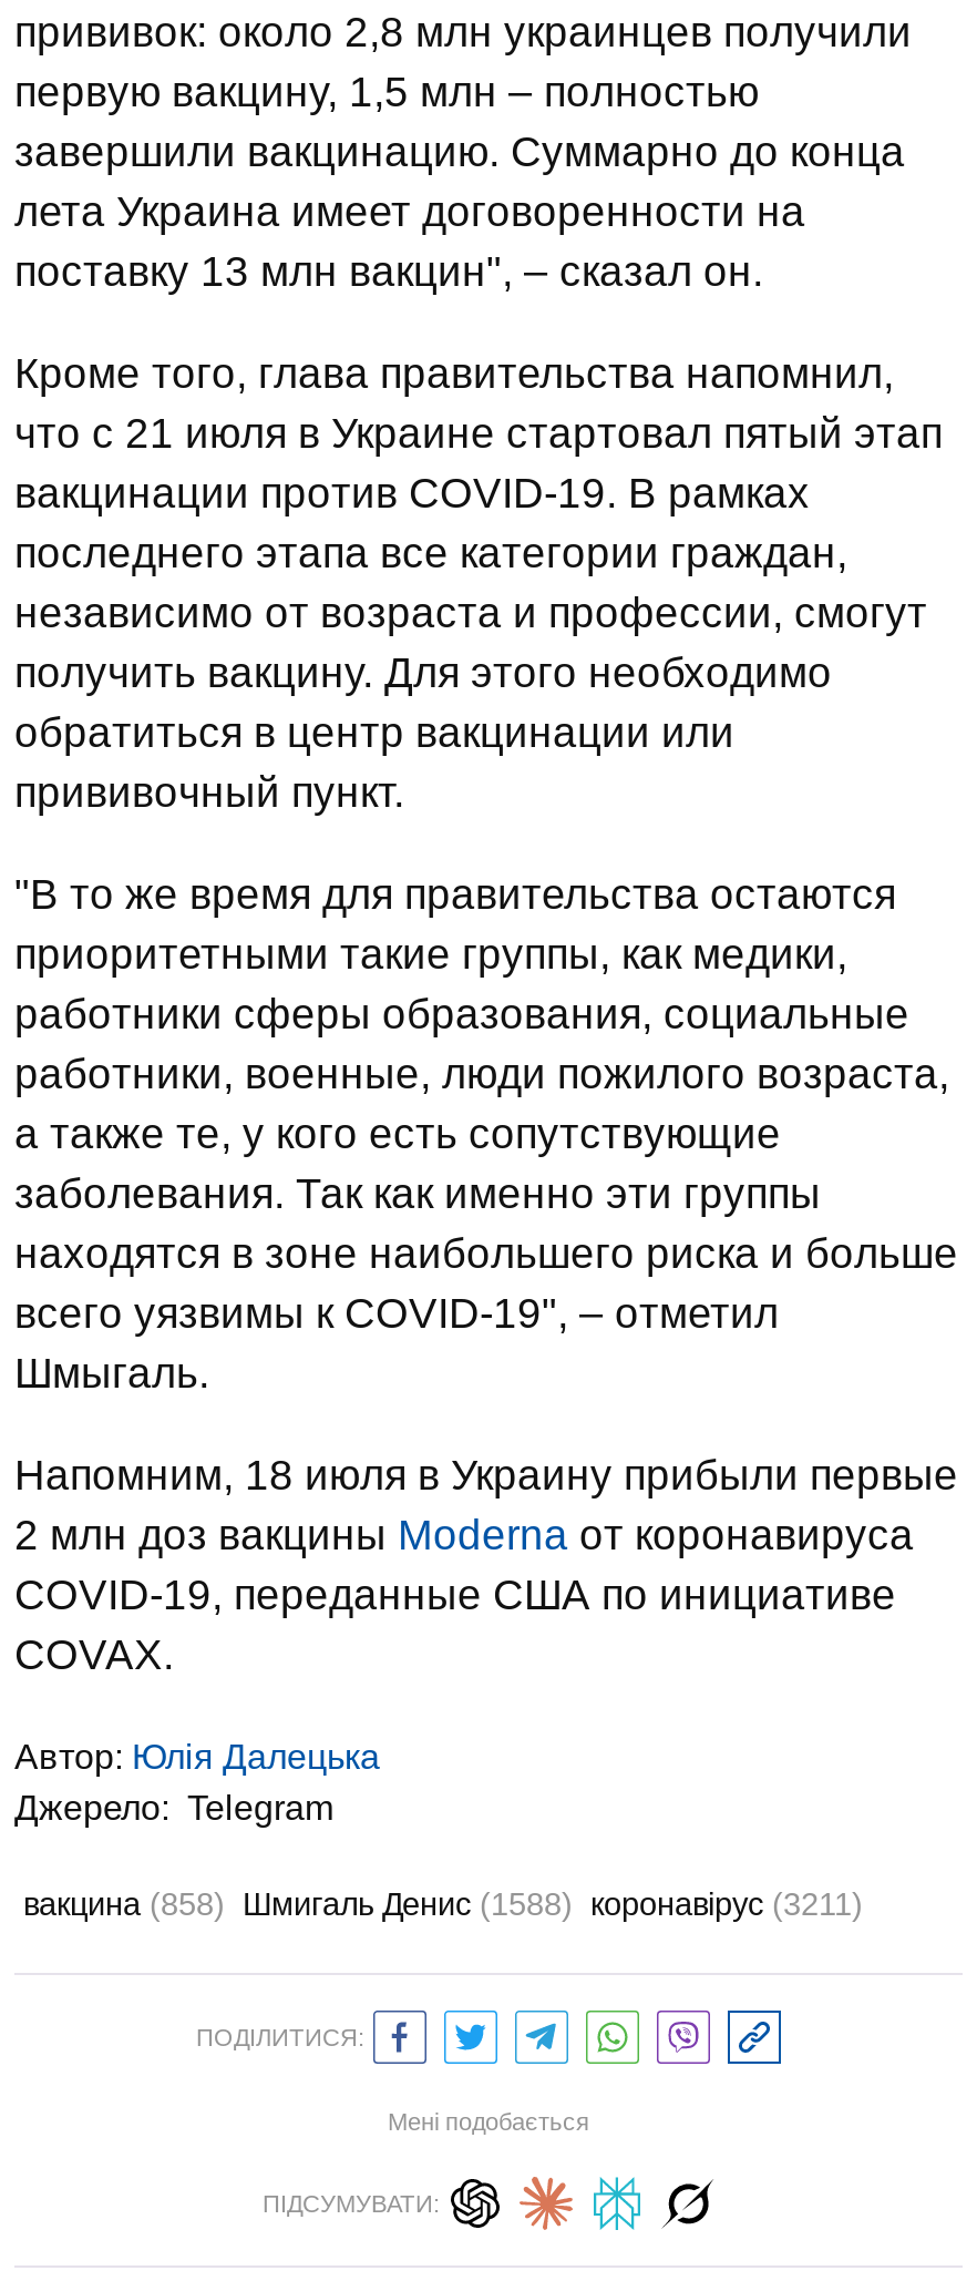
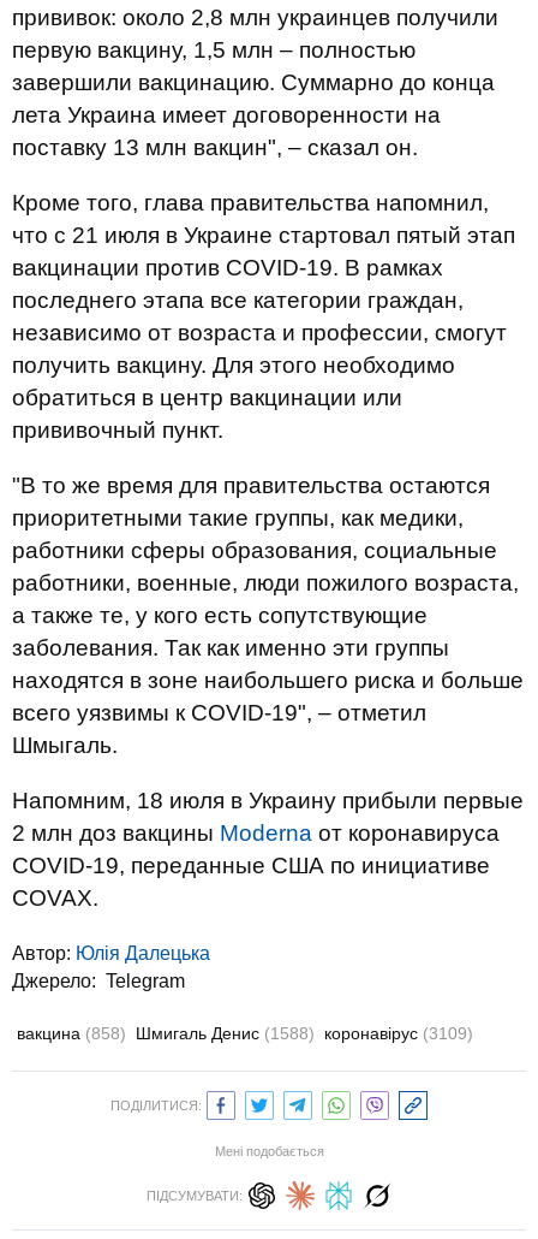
[23,1886,863,1922] вакцина (858) Шмигаль Денис (1588) коронавірус (3211) -> [17,1024,473,1043] вакцина (858) Шмигаль Денис (1588) коронавірус (3109)

